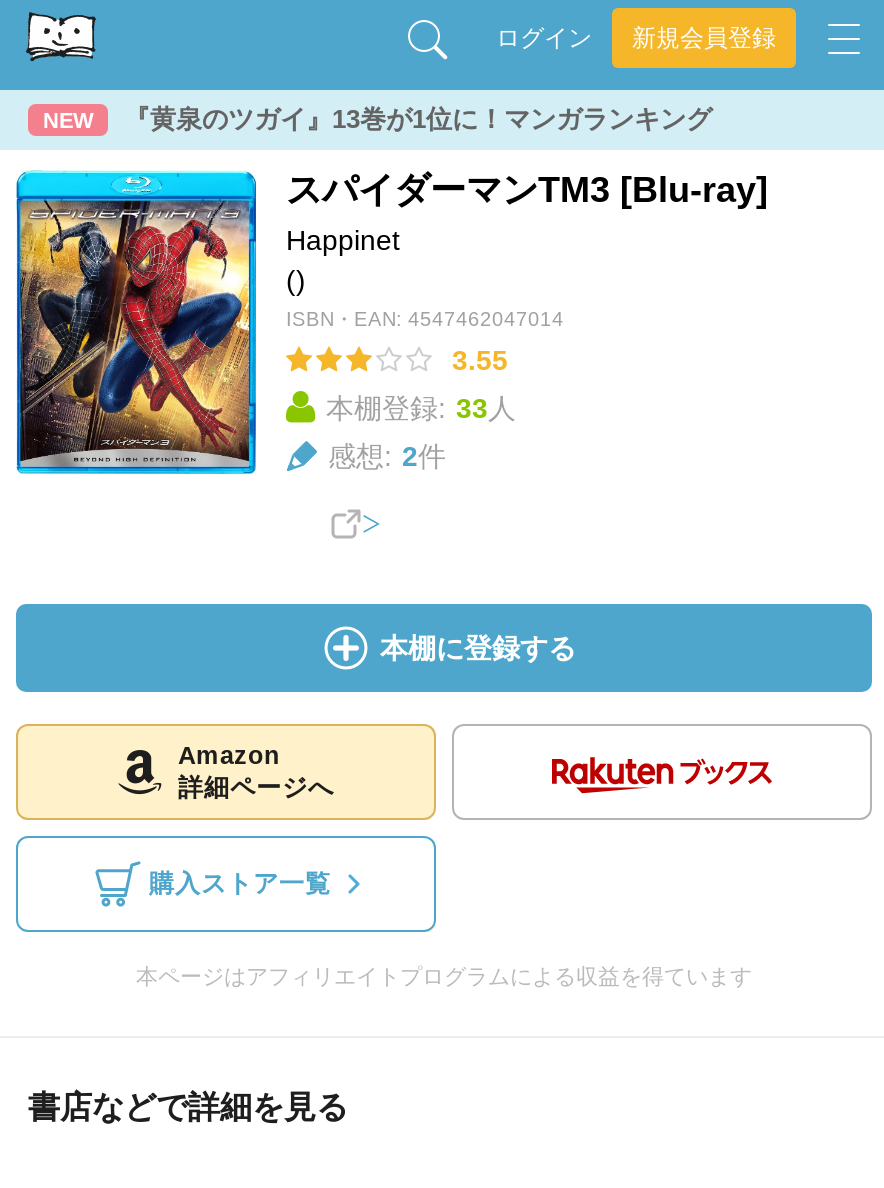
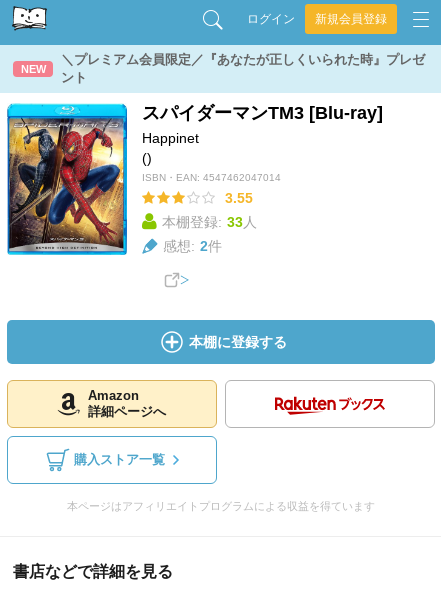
[124,104,712,134] 『黄泉のツガイ』13巻が1位に！マンガランキング -> [61,52,425,85] ＼プレミアム会員限定／『あなたが正しくいられた時』プレゼ | ント

